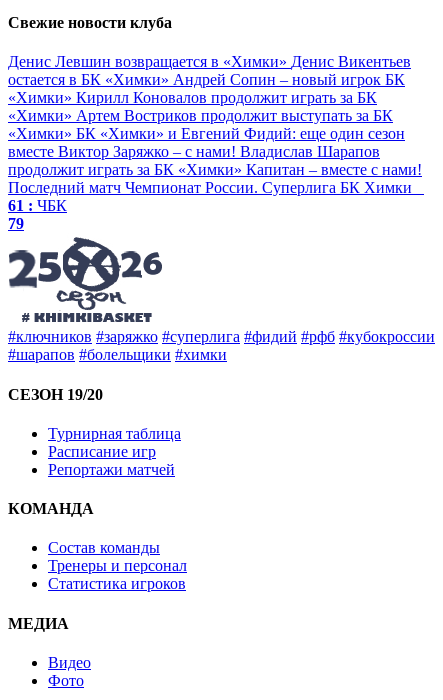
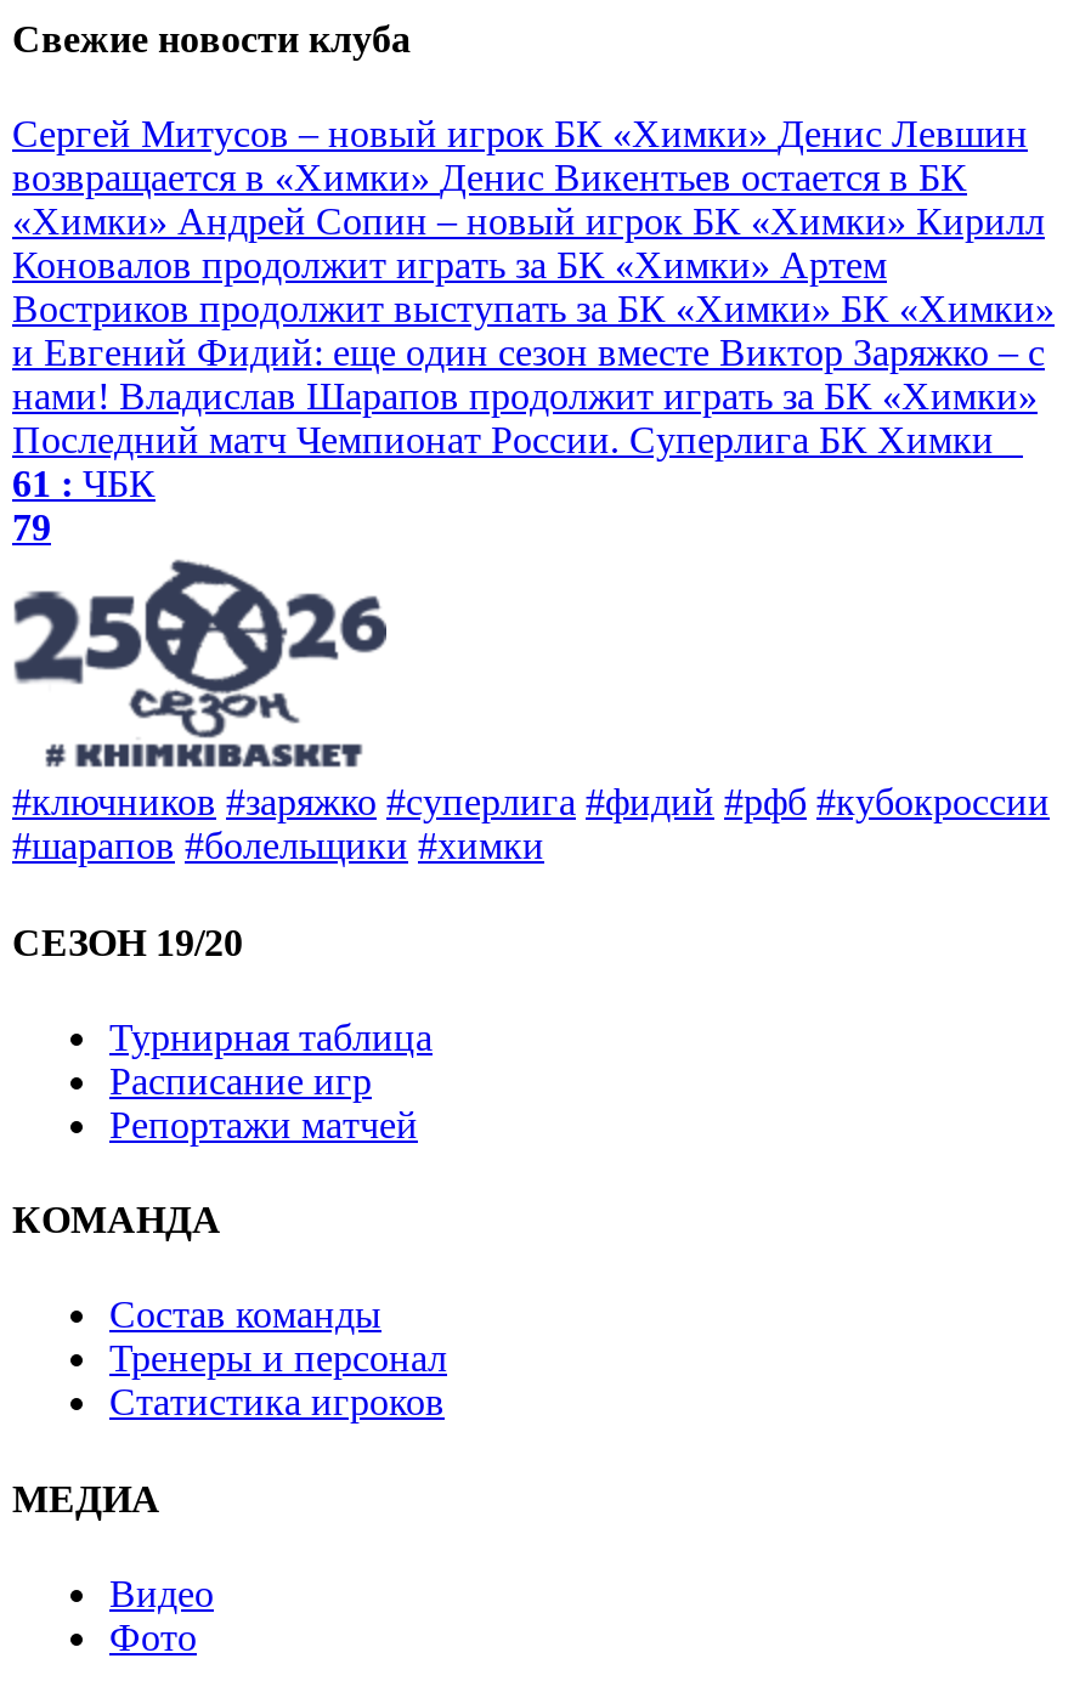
[8,53,422,178] Денис Левшин возвращается в «Химки» Денис Викентьев | остается в БК «Химки» Андрей Сопин – новый игрок БК | «Химки» Кирилл Коновалов продолжит играть за БК | «Химки» Артем Востриков продолжит выступать за БК | «Химки» БК «Химки» и Евгений Фидий: еще один сезон | вместе Виктор Заряжко – c нами! Владислав Шарапов | продолжит играть за БК «Химки» Капитан – вместе с нами! -> [12,114,1055,418] Сергей Митусов – новый игрок БК «Химки» Денис Левшин | возвращается в «Химки» Денис Викентьев остается в БК | «Химки» Андрей Сопин – новый игрок БК «Химки» Кирилл | Коновалов продолжит играть за БК «Химки» Артем | Востриков продолжит выступать за БК «Химки» БК «Химки» | и Евгений Фидий: еще один сезон вместе Виктор Заряжко – c | нами! Владислав Шарапов продолжит играть за БК «Химки»

